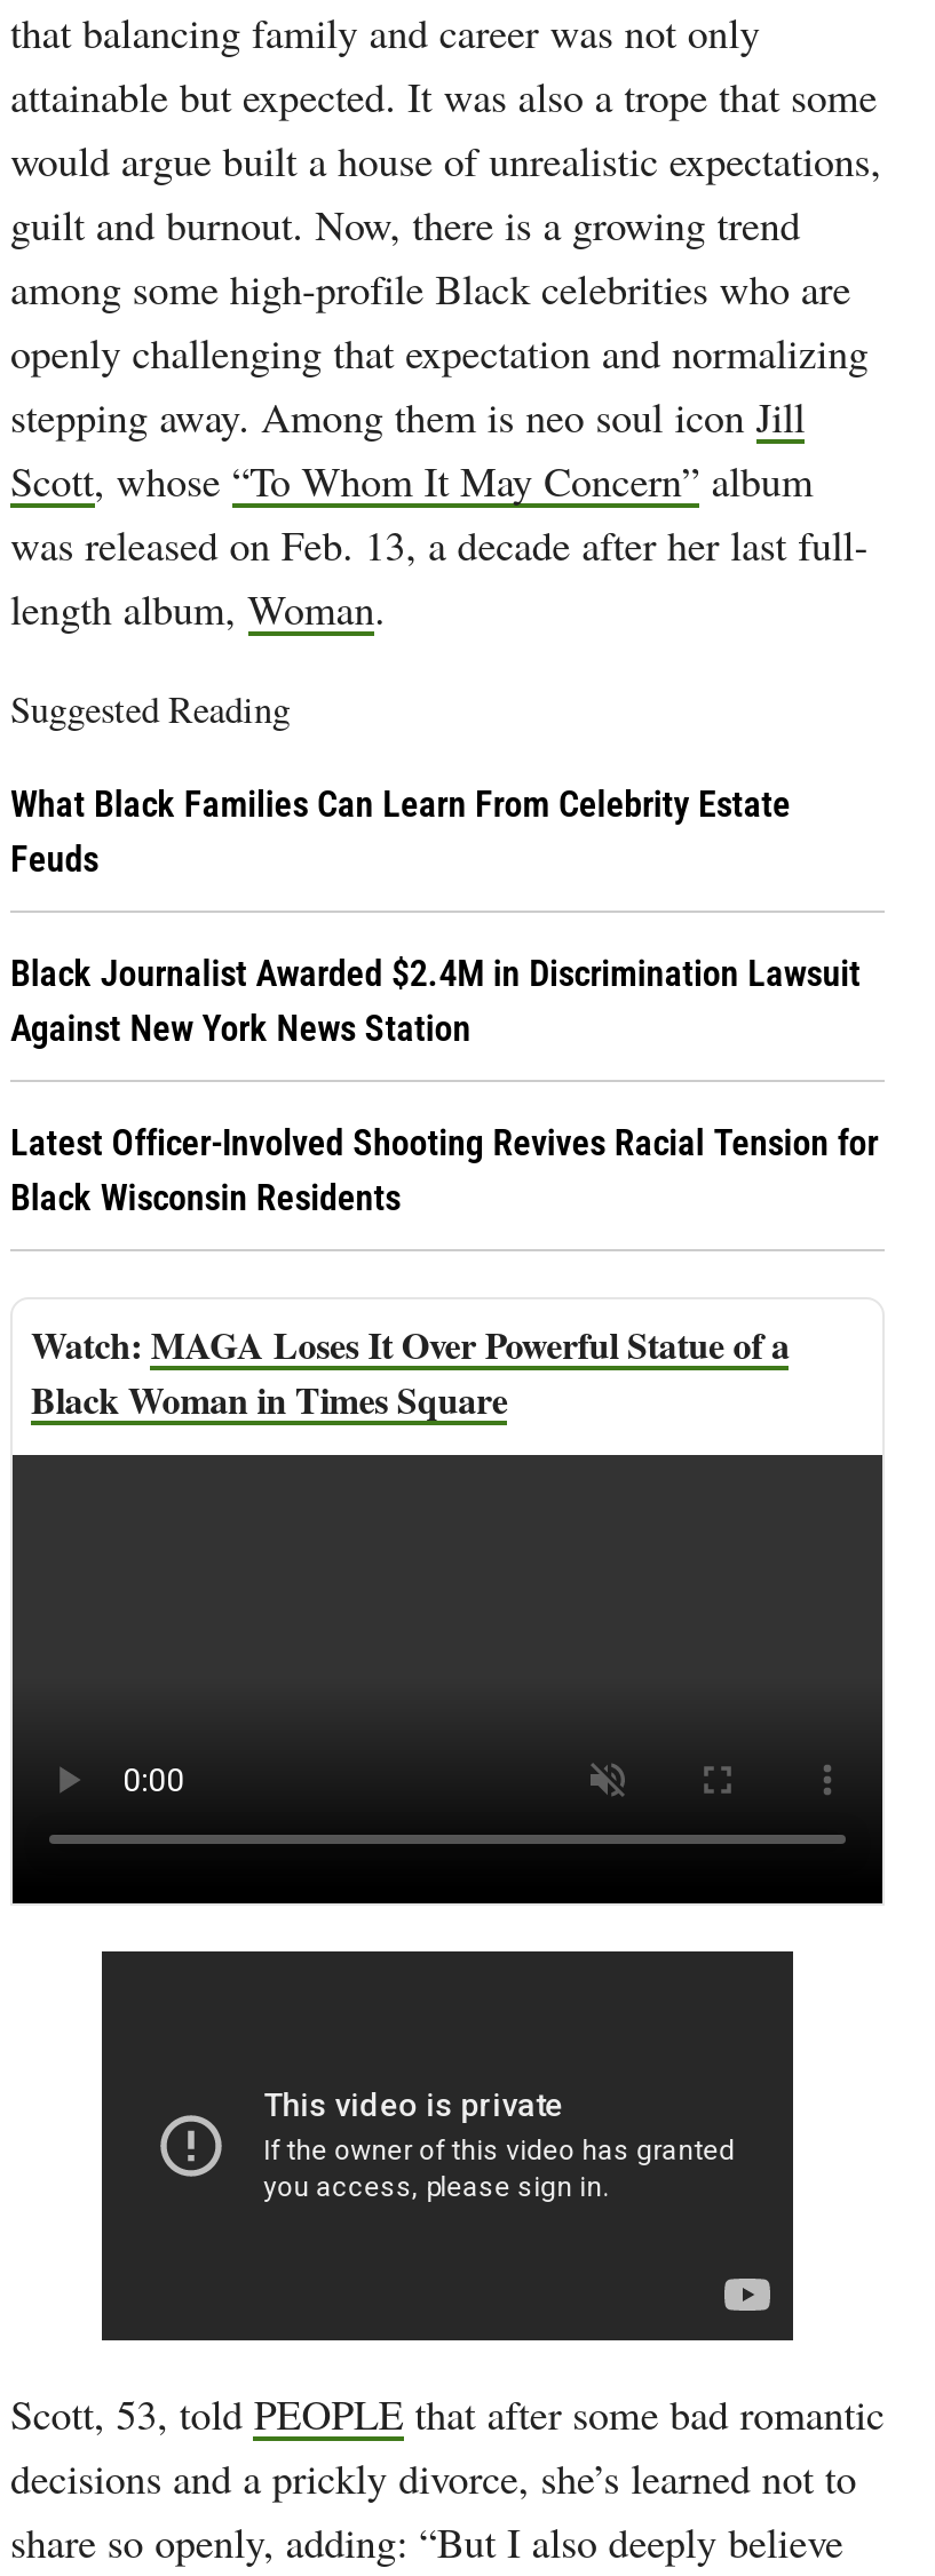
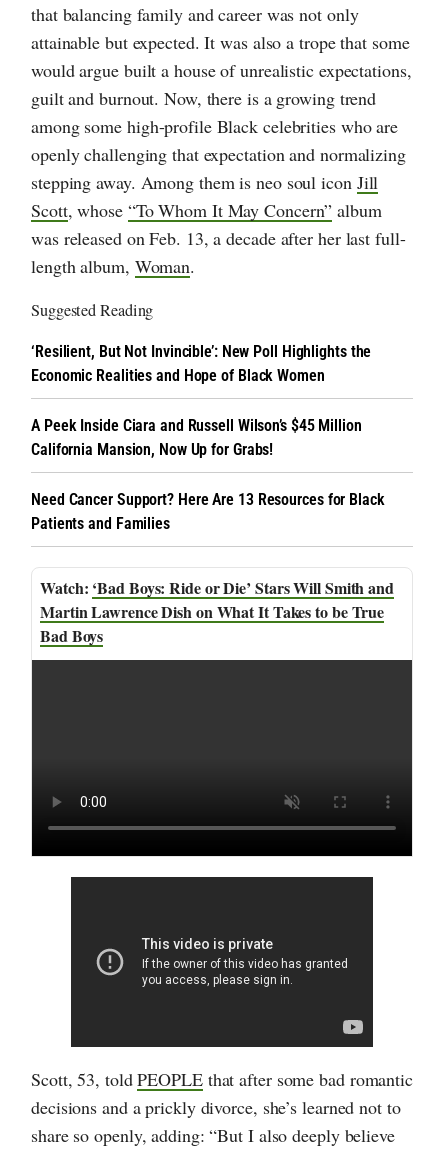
[10,783,791,881] What Black Families Can Learn From Celebrity Estate | Feuds -> [31,342,371,385] ‘Resilient, But Not Invincible’: New Poll Highlights the | Economic Realities and Hope of Black Women
[10,952,860,1051] Black Journalist Awarded $2.4M in Discrimination Lawsuit | Against New York News Station -> [31,416,362,459] A Peek Inside Ciara and Russell Wilson’s $45 Million | California Mansion, Now Up for Grabs!
[10,1121,878,1220] Latest Officer-Involved Shooting Revives Racial Tension for | Black Wisconsin Residents -> [31,490,385,533] Need Cancer Support? Here Are 13 Resources for Black | Patients and Families
[31,1318,789,1426] MAGA Loses It Over Powerful Statue of a | Black Woman in Times Square -> [40,576,394,647] ‘Bad Boys: Ride or Die’ Stars Will Smith and | Martin Lawrence Dish on What It Takes to be True | Bad Boys

